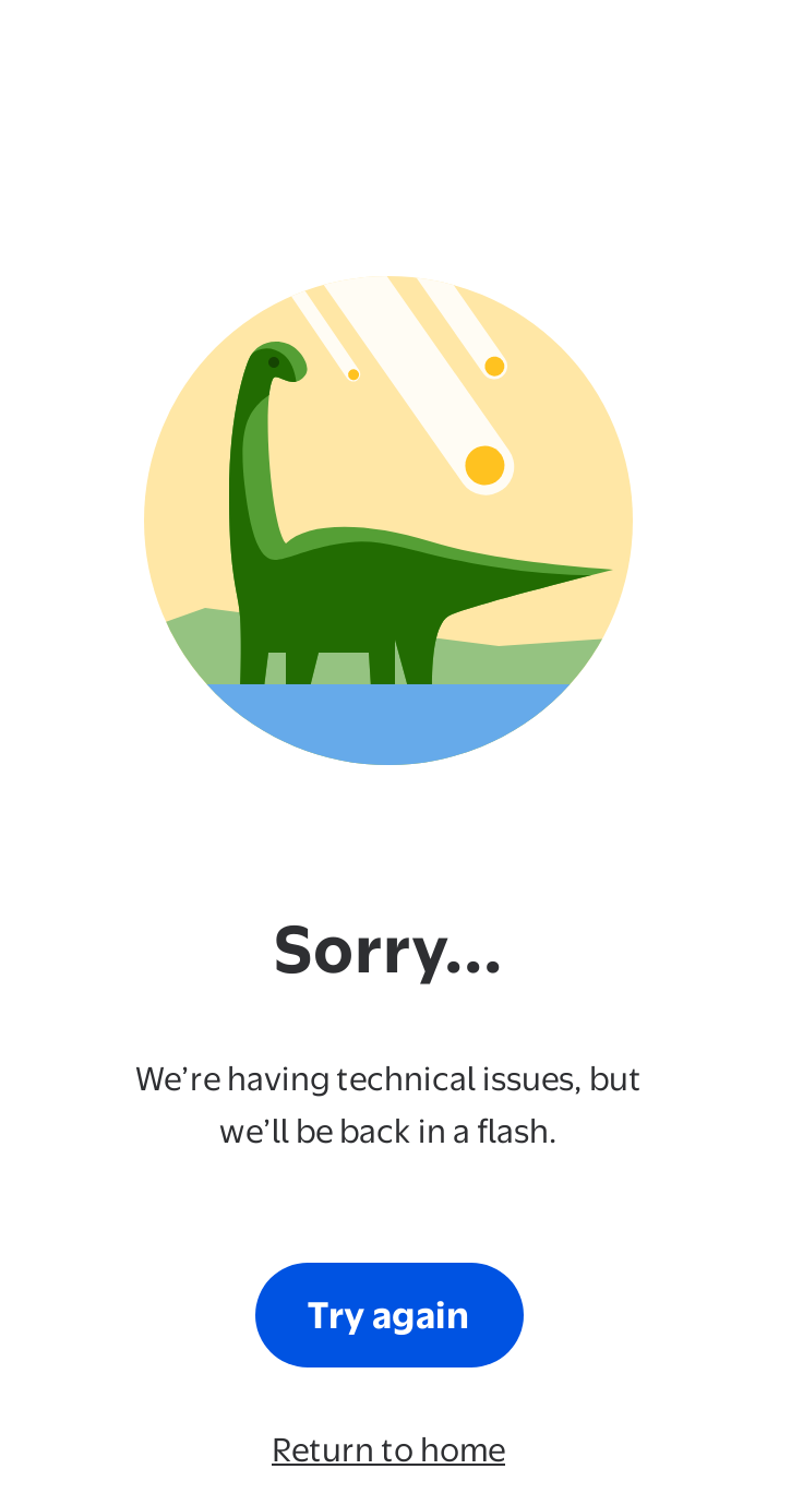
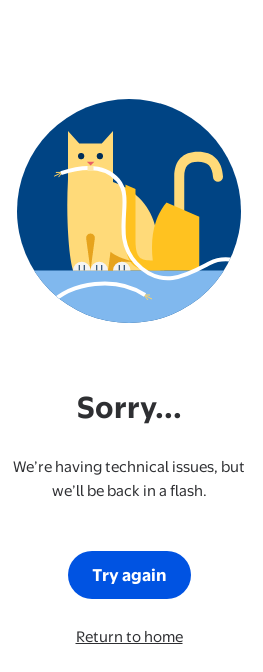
[144,276,633,715] [image] -> [16,98,242,301] [image]

